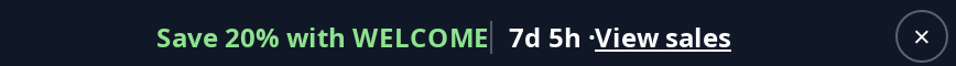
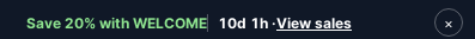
[156,18,731,55] Save 20% with WELCOME 7d 5h · View sales -> [26,14,352,31] Save 20% with WELCOME 10d 1h · View sales

